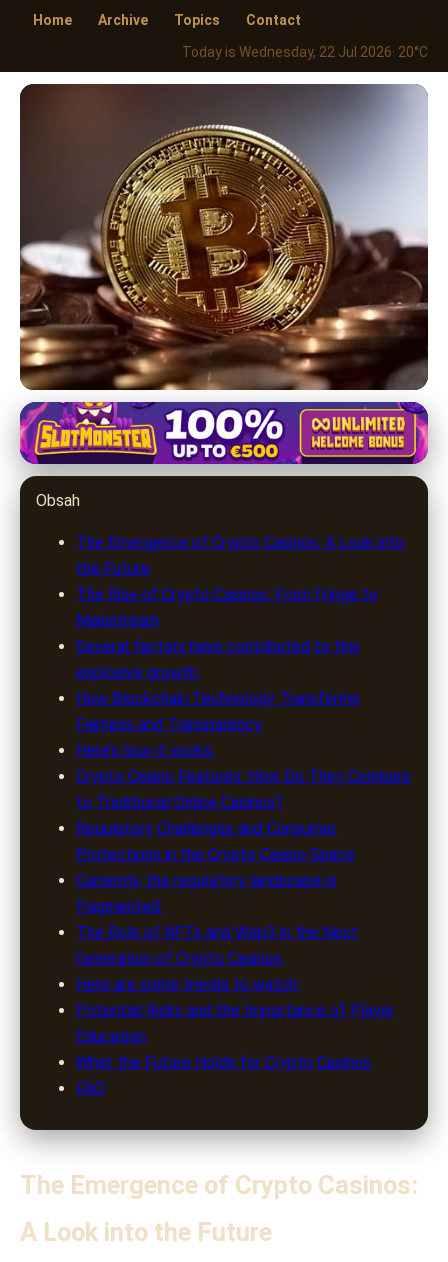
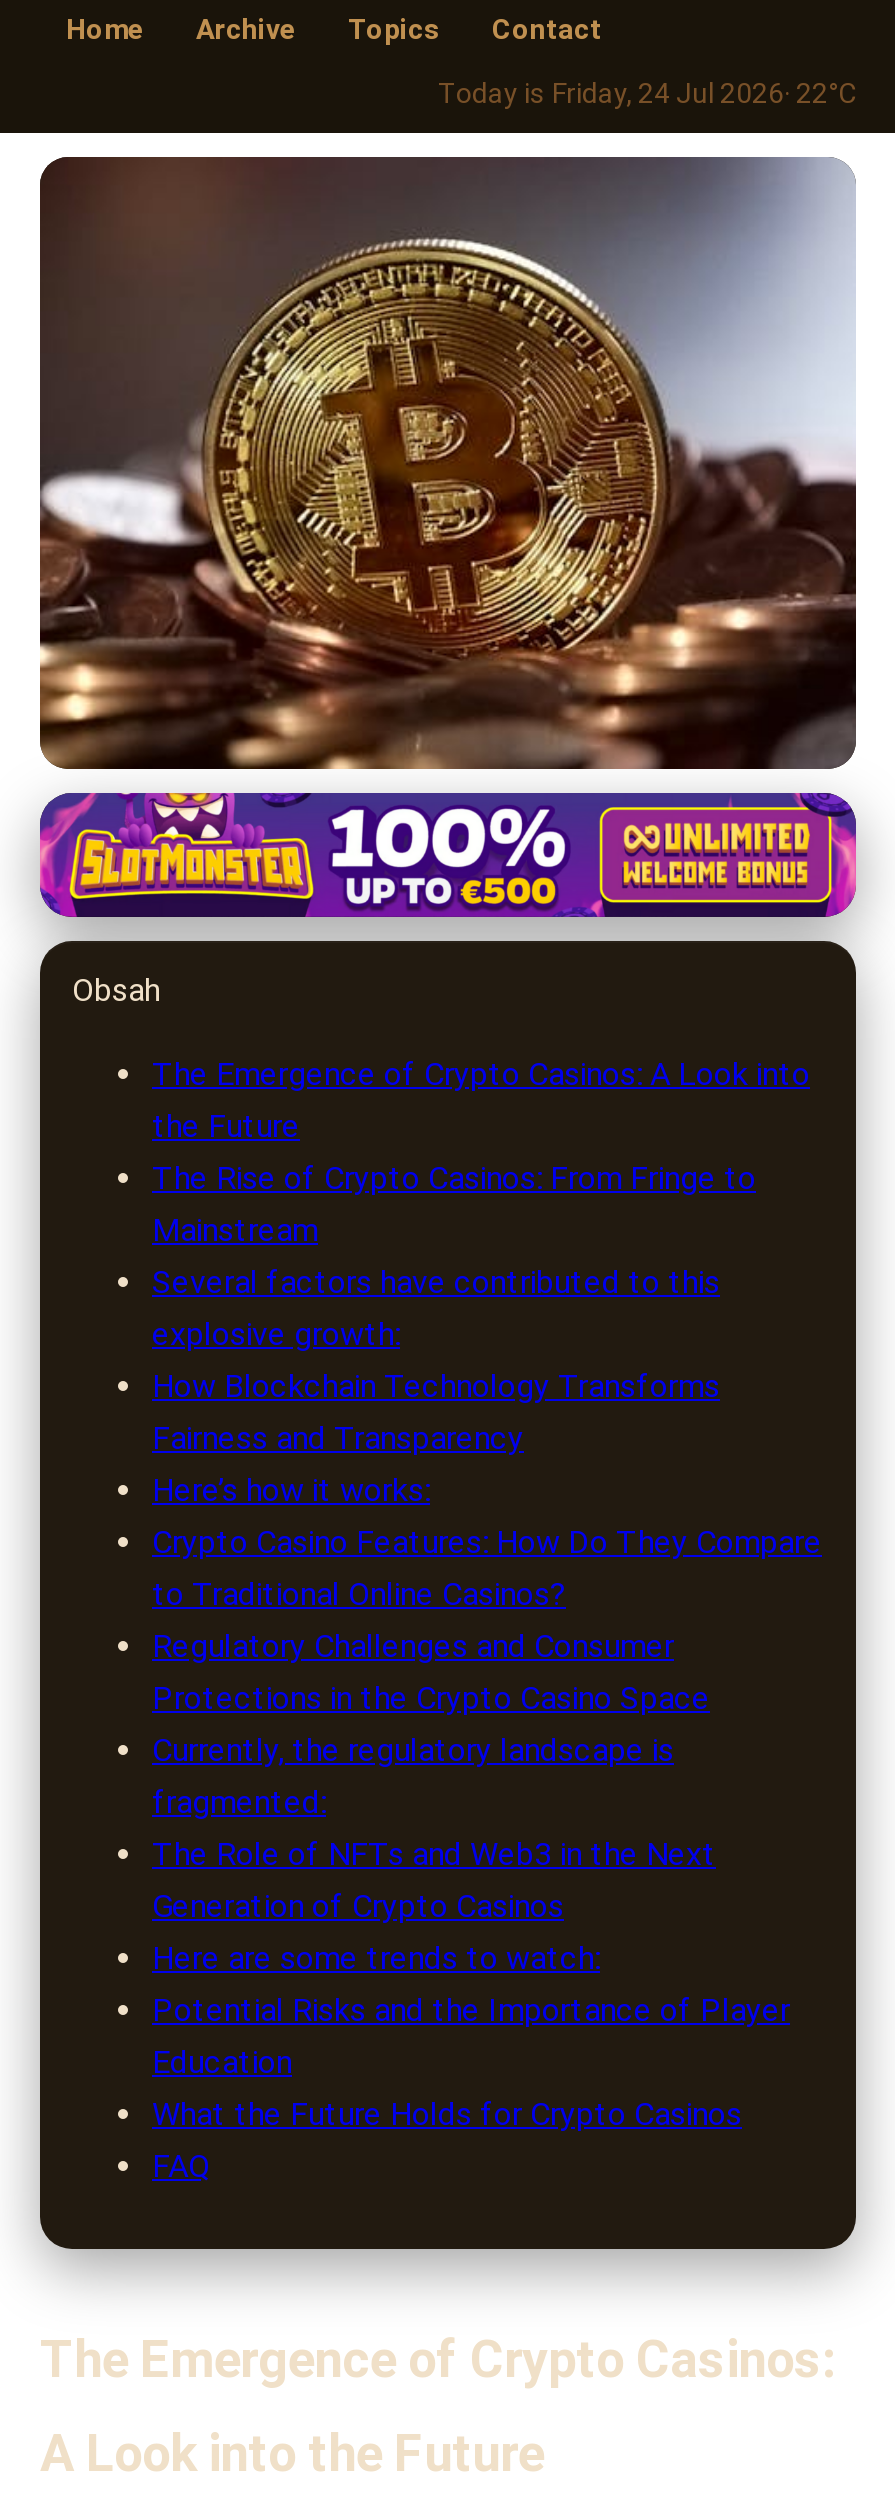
[182,44,428,60] Today is Wednesday, 22 Jul 2026 · 20°C -> [438,77,856,109] Today is Friday, 24 Jul 2026 · 22°C

